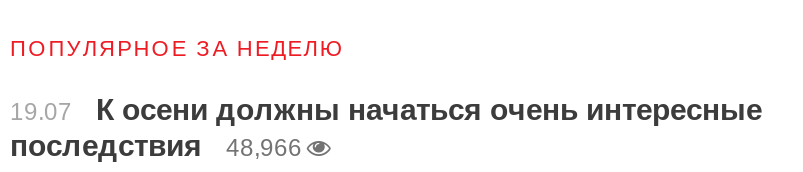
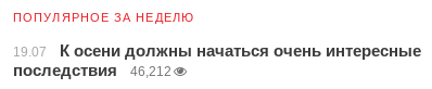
[10,128,302,162] последствия 48,966 -> [13,61,171,79] последствия 46,212

